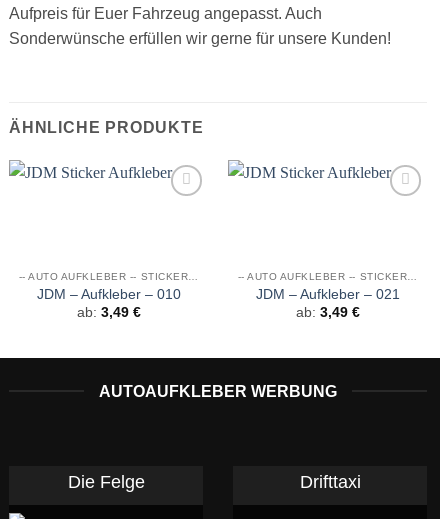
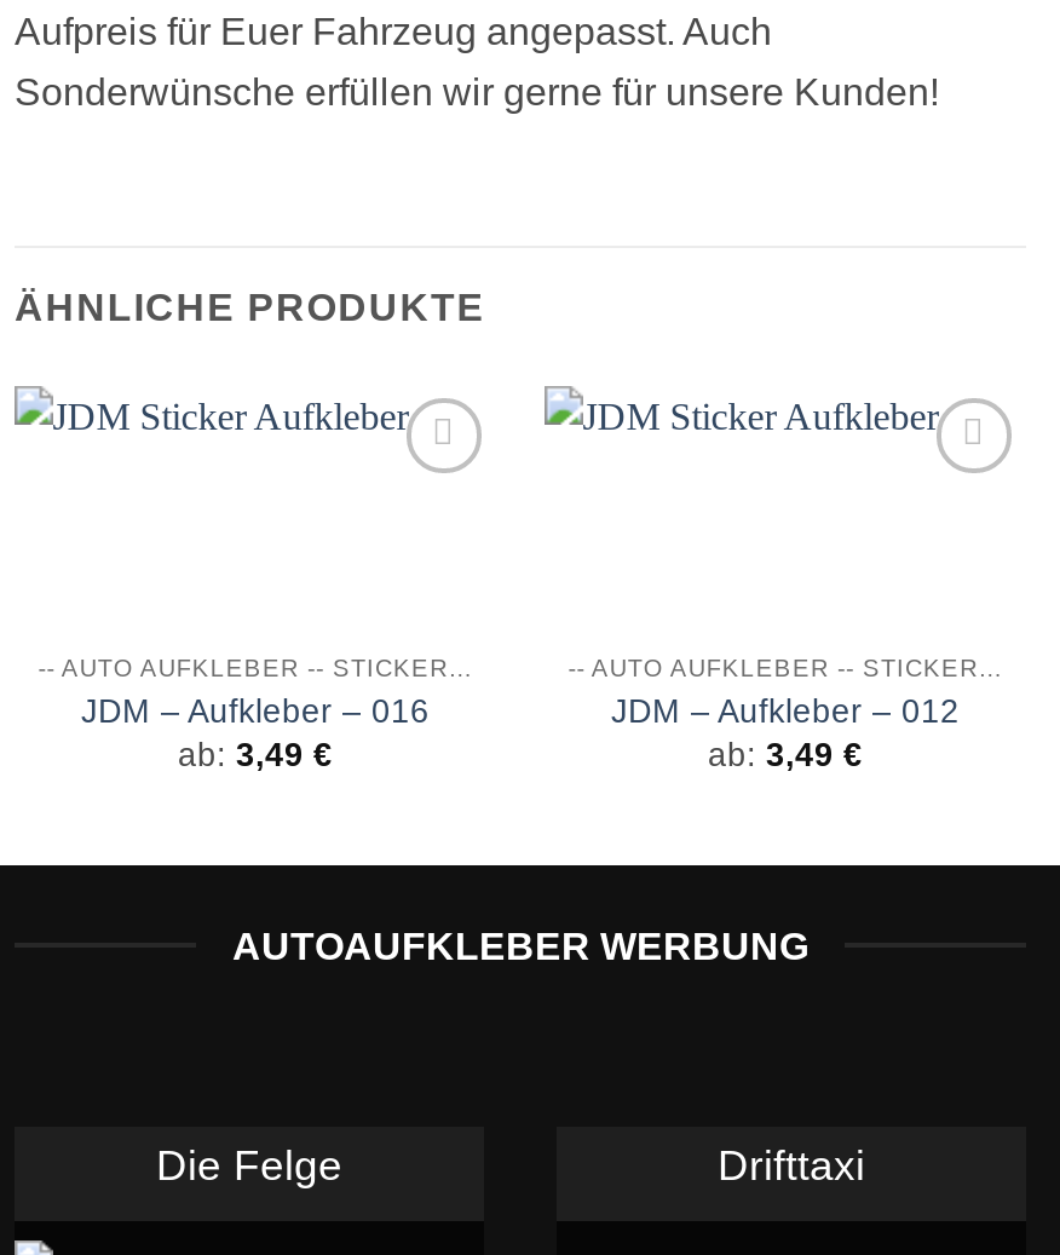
[36,287,180,302] JDM – Aufkleber – 010 -> [81,693,430,730] JDM – Aufkleber – 016
[255,287,399,302] JDM – Aufkleber – 021 -> [611,693,960,730] JDM – Aufkleber – 012

